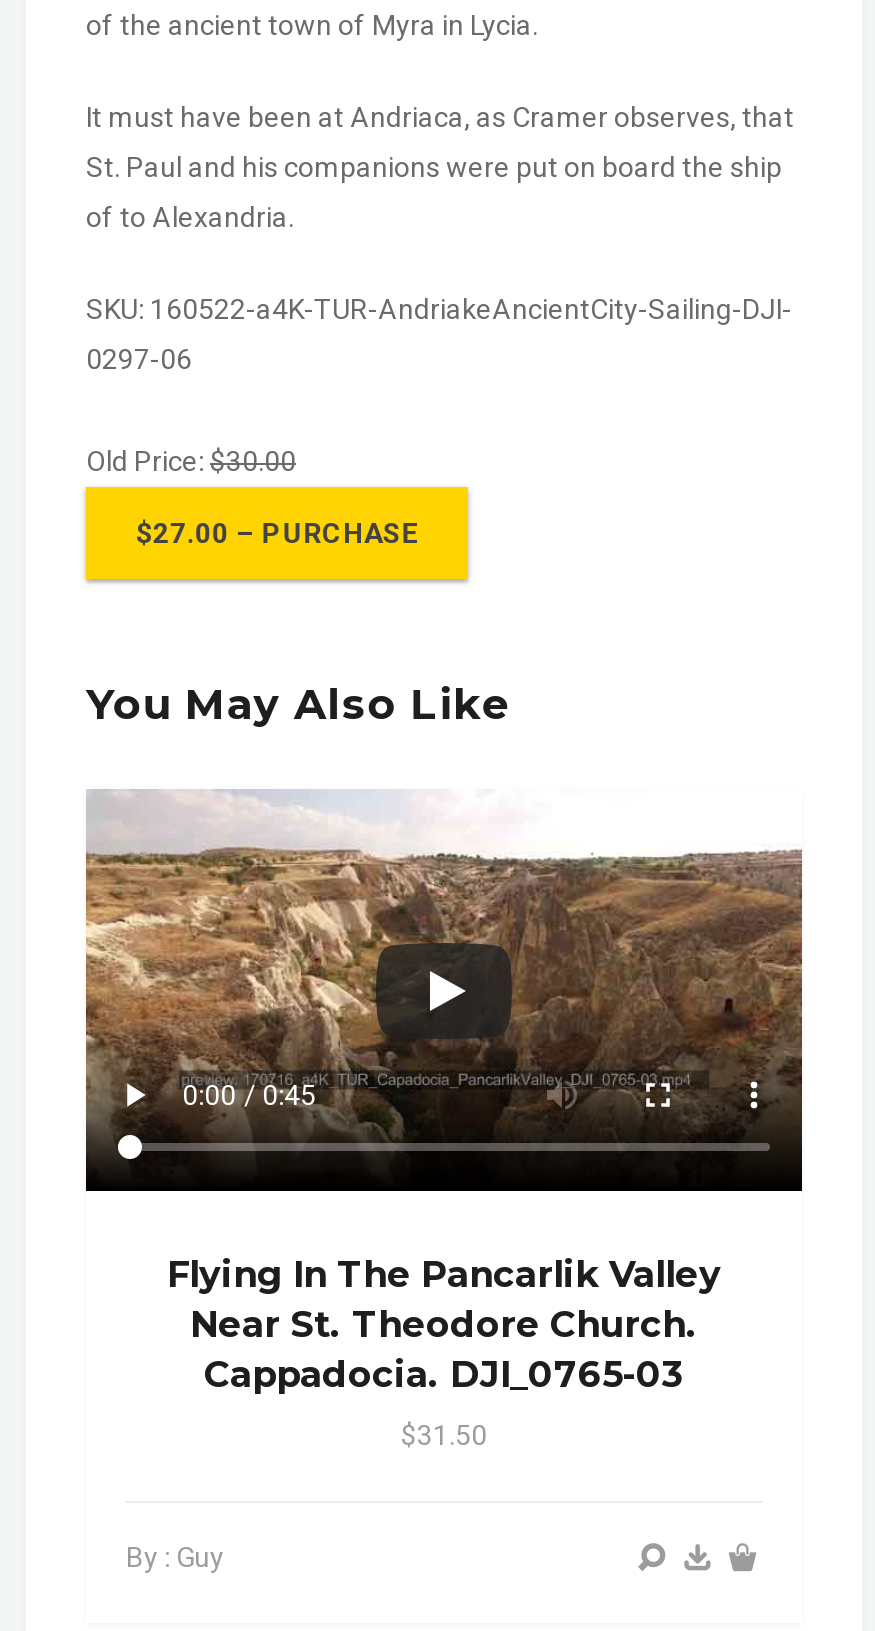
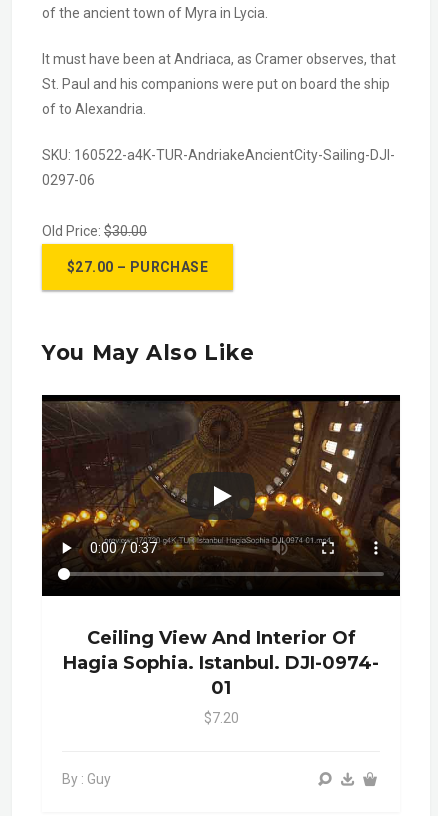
[84,789,804,1159] [image] -> [41,394,401,579] [image]
[167,1254,721,1398] Flying In The Pancarlik Valley | Near St. Theodore Church. | Cappadocia. DJI_0765-03 -> [63,627,379,699] Ceiling View And Interior Of | Hagia Sophia. Istanbul. DJI-0974- | 01
[401,1420,487,1452] $31.50 -> [203,710,238,726] $7.20

